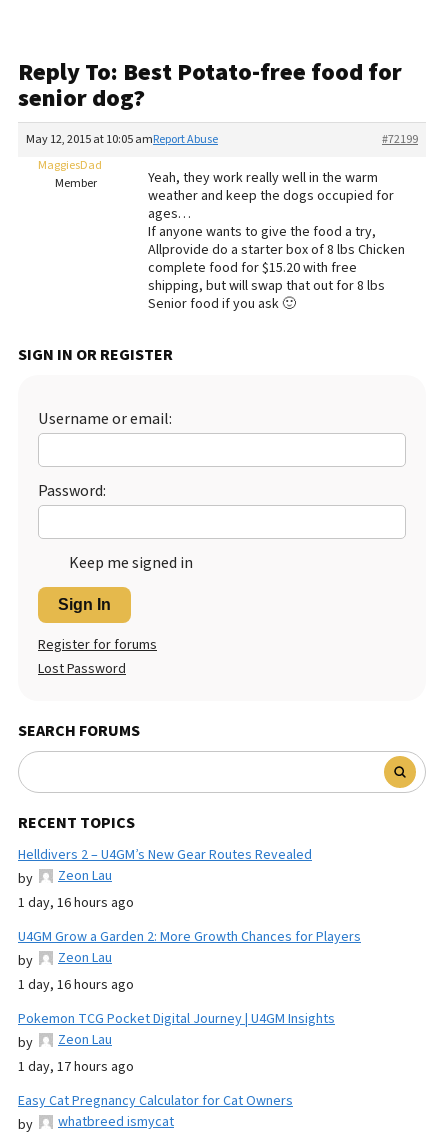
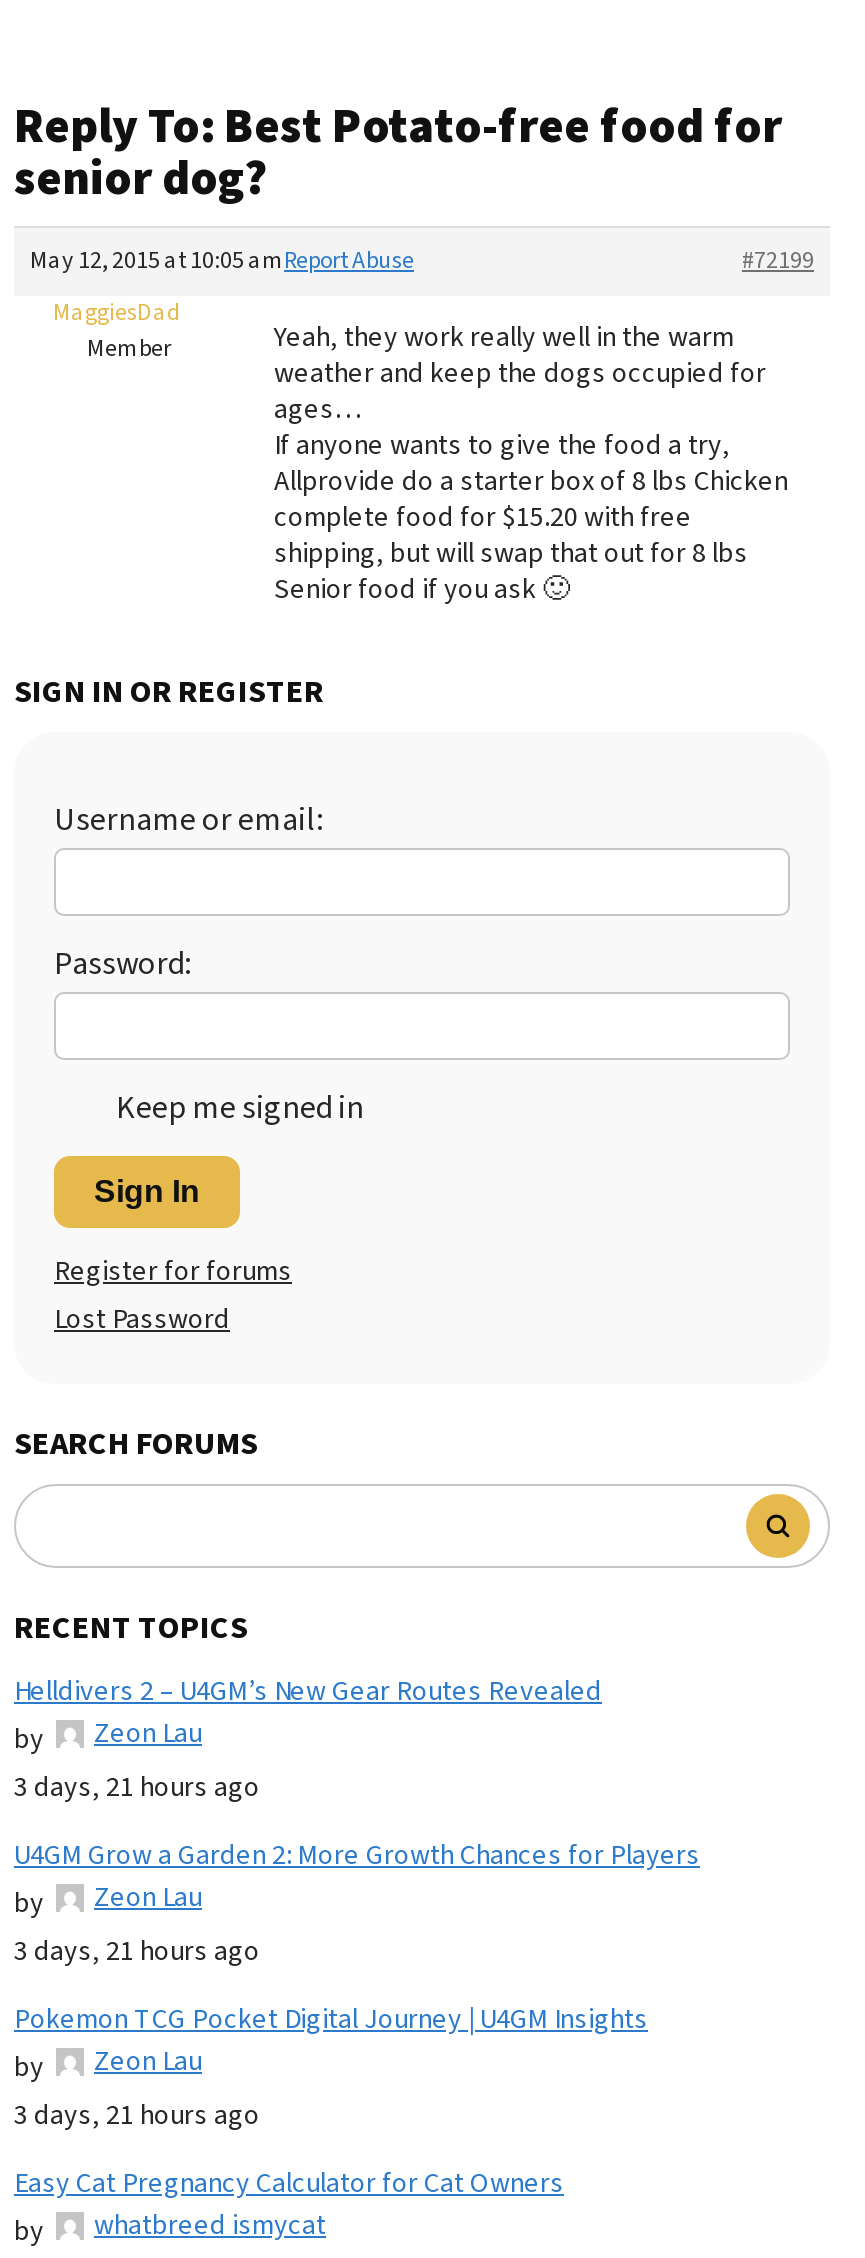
[18,893,134,913] 1 day, 16 hours ago -> [14,1767,260,1807] 3 days, 21 hours ago
[18,975,134,995] 1 day, 16 hours ago -> [14,1931,260,1971] 3 days, 21 hours ago
[18,1057,134,1077] 1 day, 17 hours ago -> [14,2095,260,2135] 3 days, 21 hours ago

